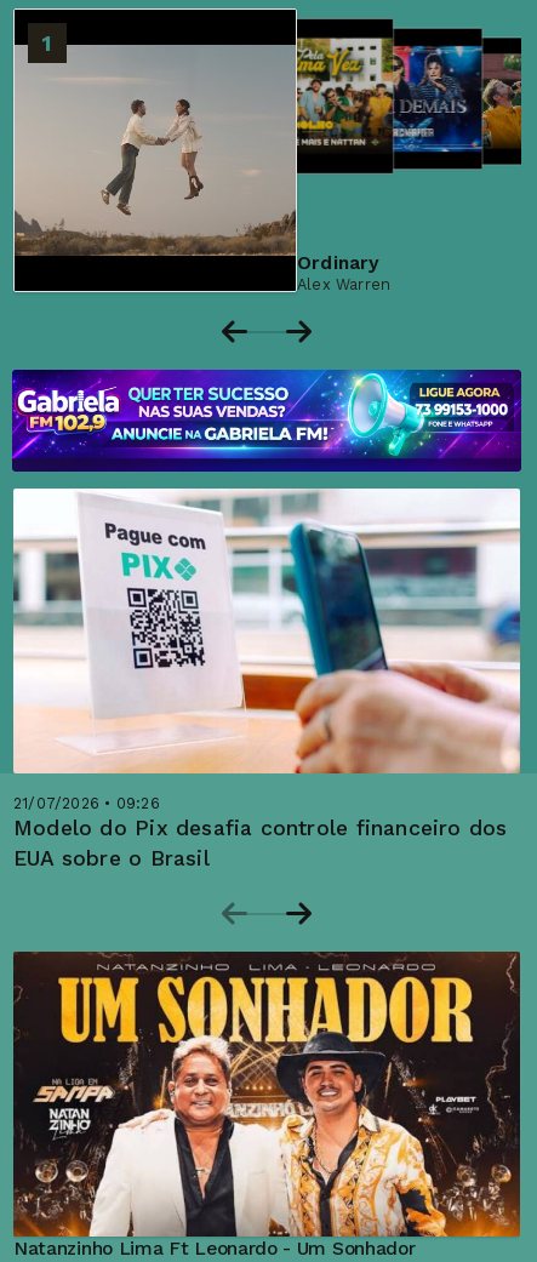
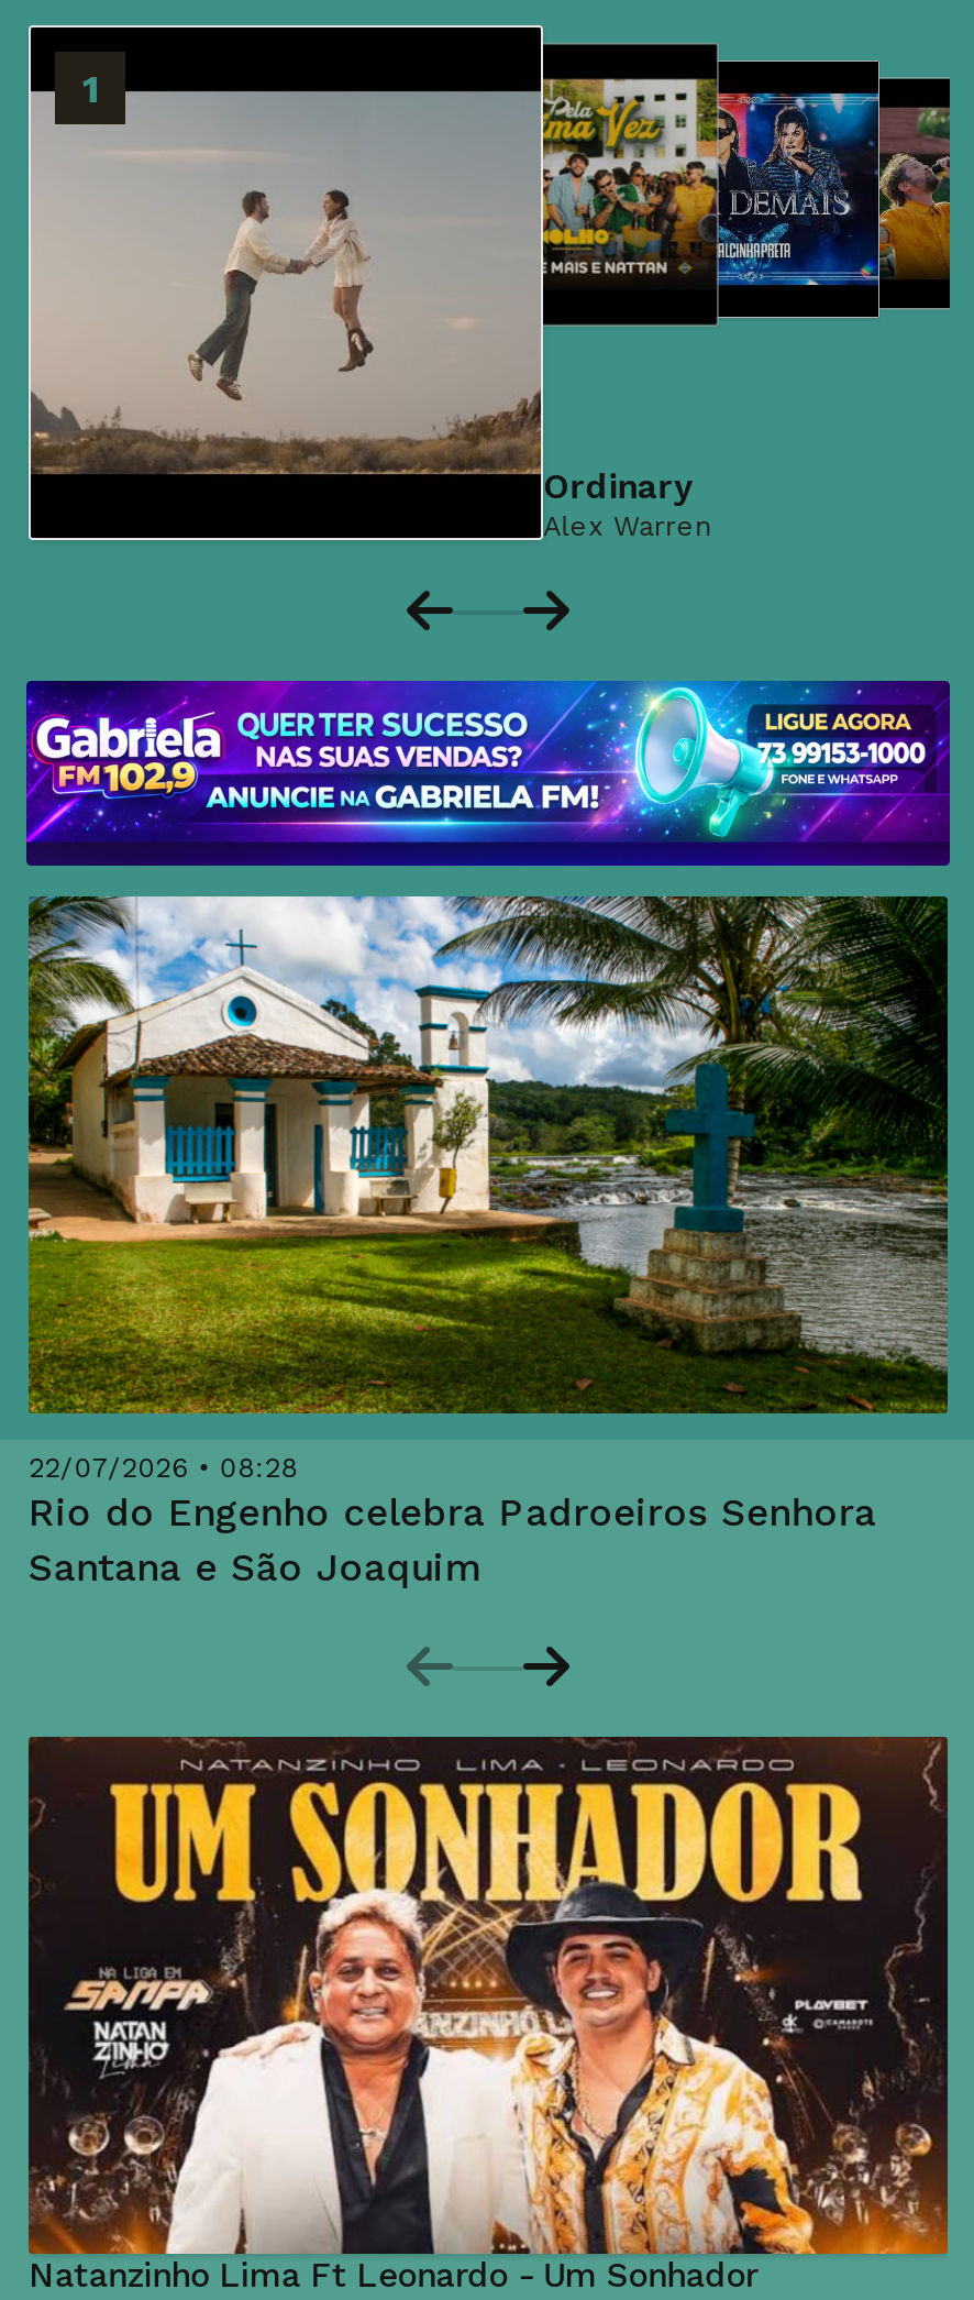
[12,487,521,870] [image] | 21/07/2026 • 09:26 | Modelo do Pix desafia controle financeiro dos | EUA sobre o Brasil -> [26,894,950,1589] [image] | 22/07/2026 • 08:28 | Rio do Engenho celebra Padroeiros Senhora | Santana e São Joaquim

